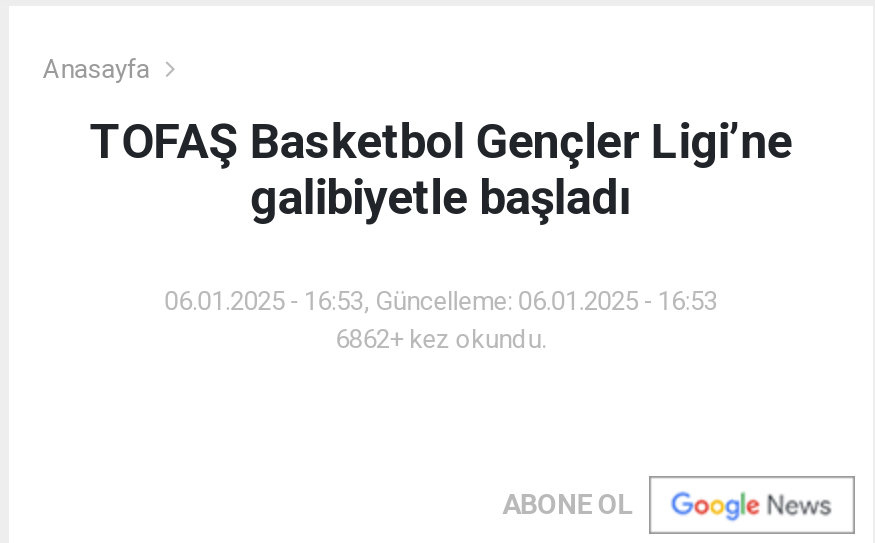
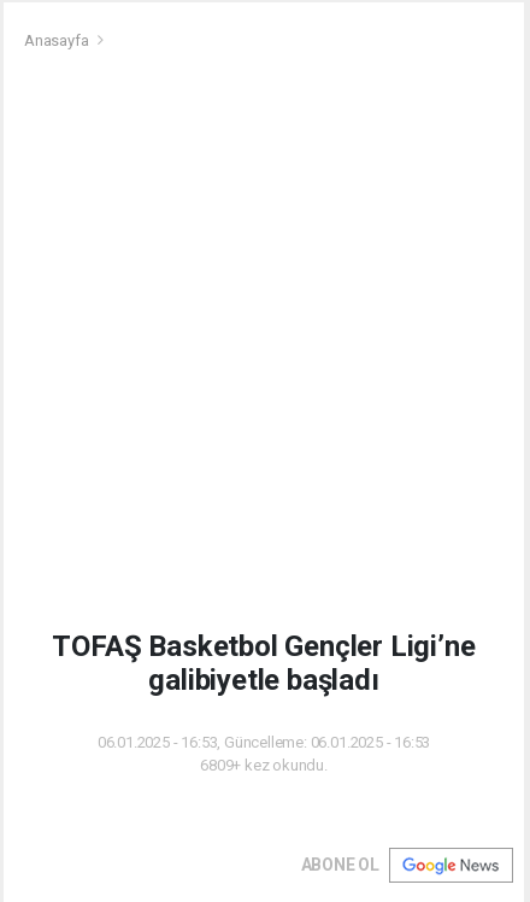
[335,324,547,354] 6862+ kez okundu. -> [200,756,328,774] 6809+ kez okundu.

